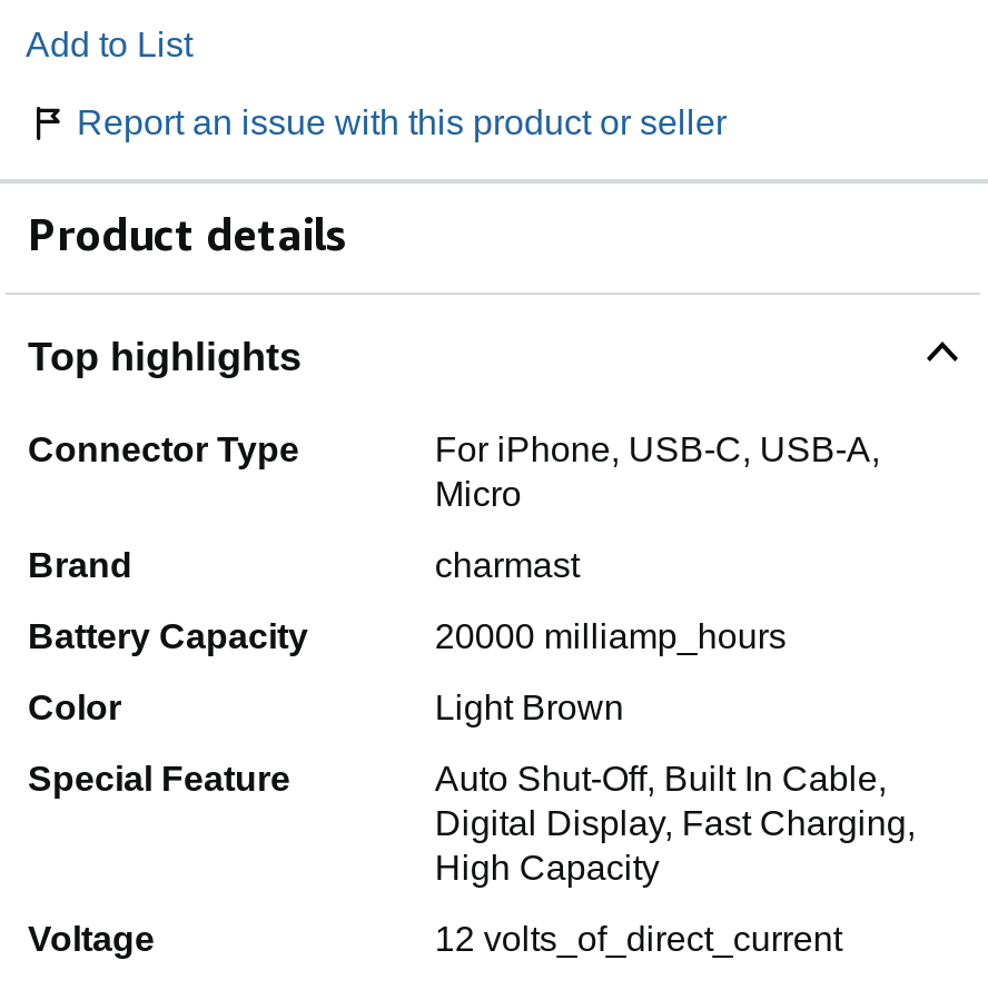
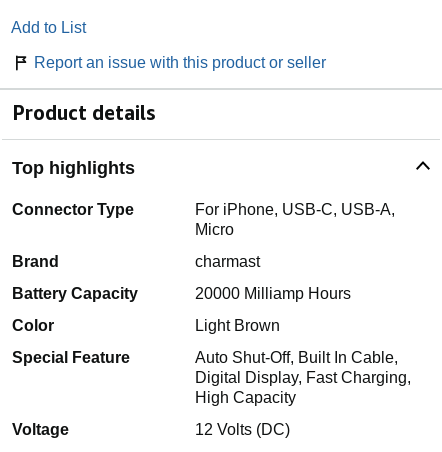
[435,618,786,656] 20000 milliamp_hours -> [195,285,351,302] 20000 Milliamp Hours
[435,920,842,958] 12 volts_of_direct_current -> [195,421,290,438] 12 Volts (DC)

